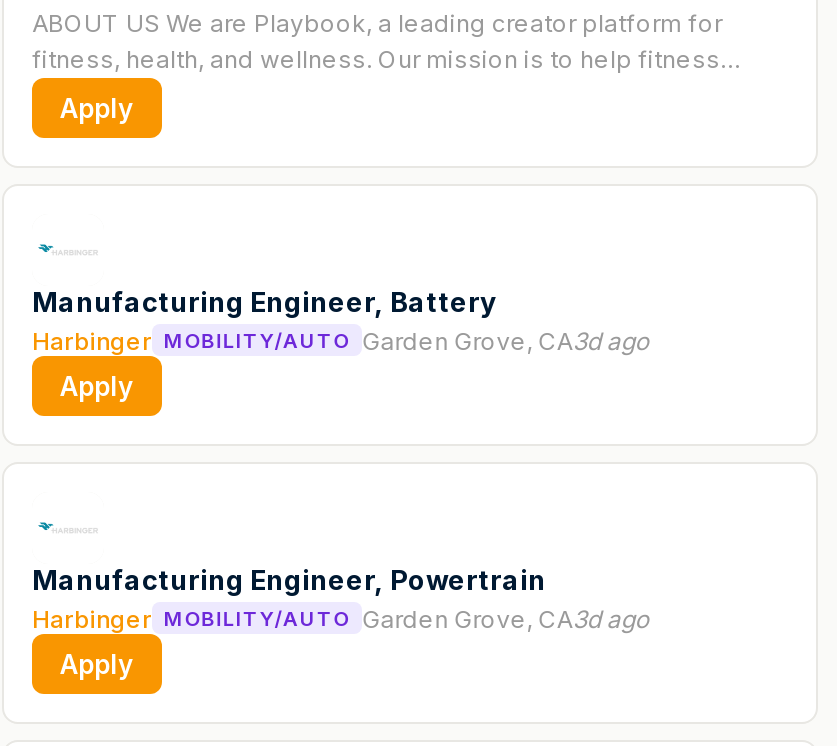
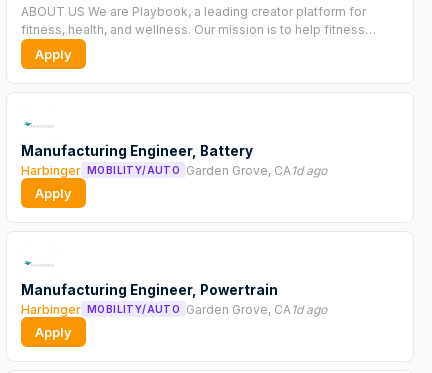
[32,325,648,355] Harbinger MOBILITY/AUTO Garden Grove, CA3d ago -> [21,162,327,177] Harbinger MOBILITY/AUTO Garden Grove, CA1d ago
[32,603,648,633] Harbinger MOBILITY/AUTO Garden Grove, CA3d ago -> [21,301,327,316] Harbinger MOBILITY/AUTO Garden Grove, CA1d ago

